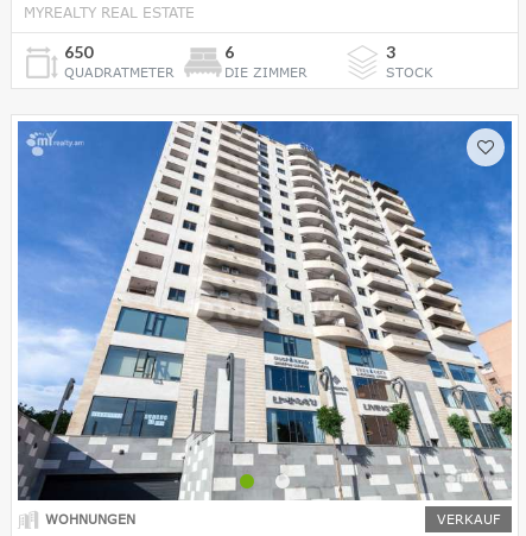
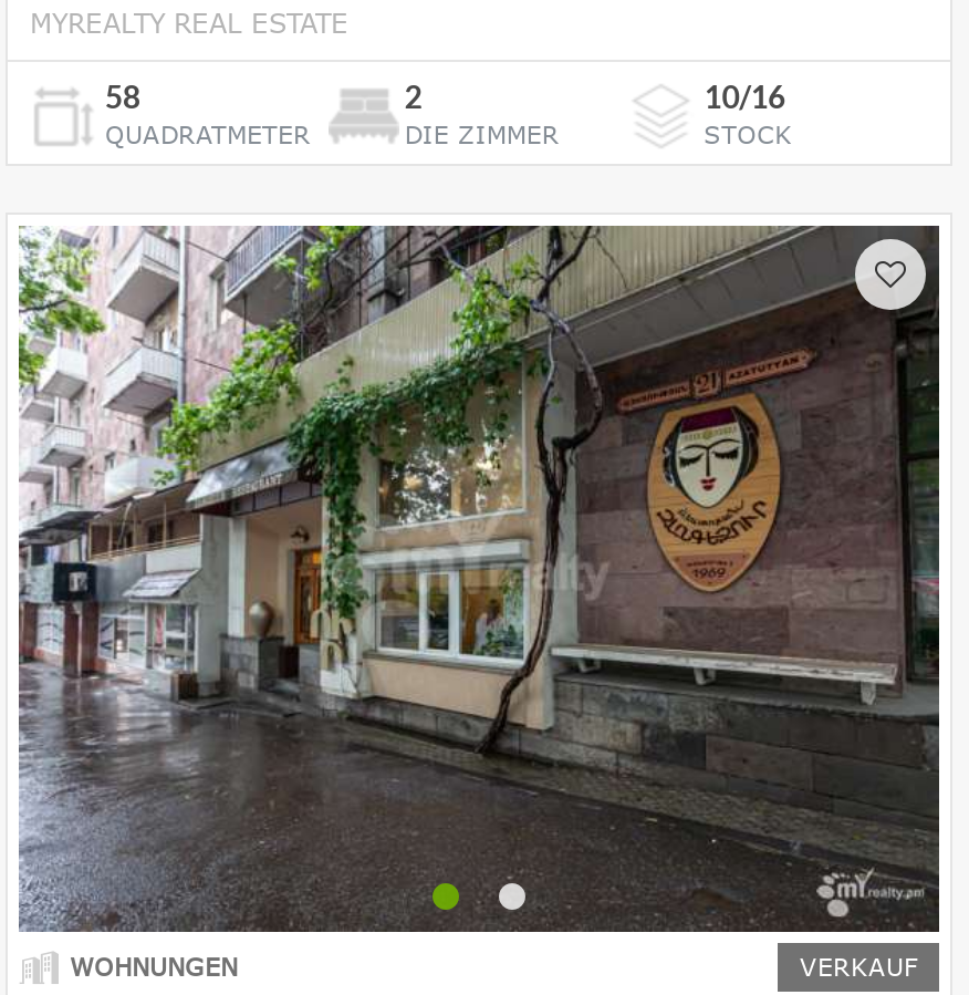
[64,41,93,62] 650 -> [105,77,140,115] 58
[225,41,234,62] 6 -> [404,77,422,115] 2
[386,41,395,62] 3 -> [704,77,786,115] 10/16
[17,120,513,502] [image] -> [17,224,941,934] [image]

